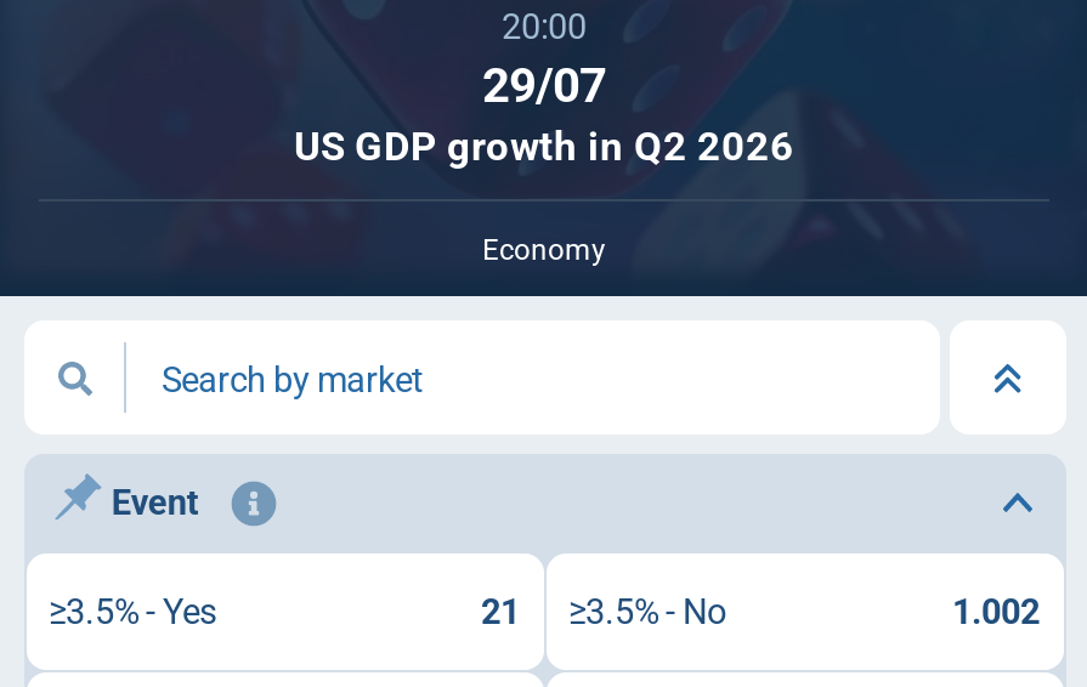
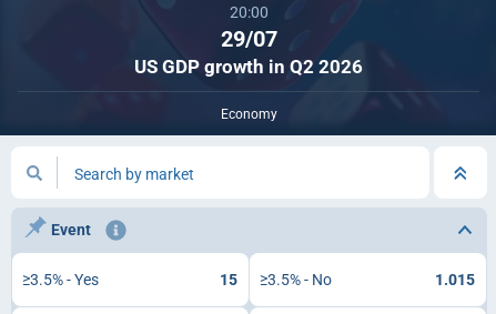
[481,593,520,631] 21 -> [220,271,237,289] 15
[952,593,1040,631] 1.002 -> [435,271,475,289] 1.015

